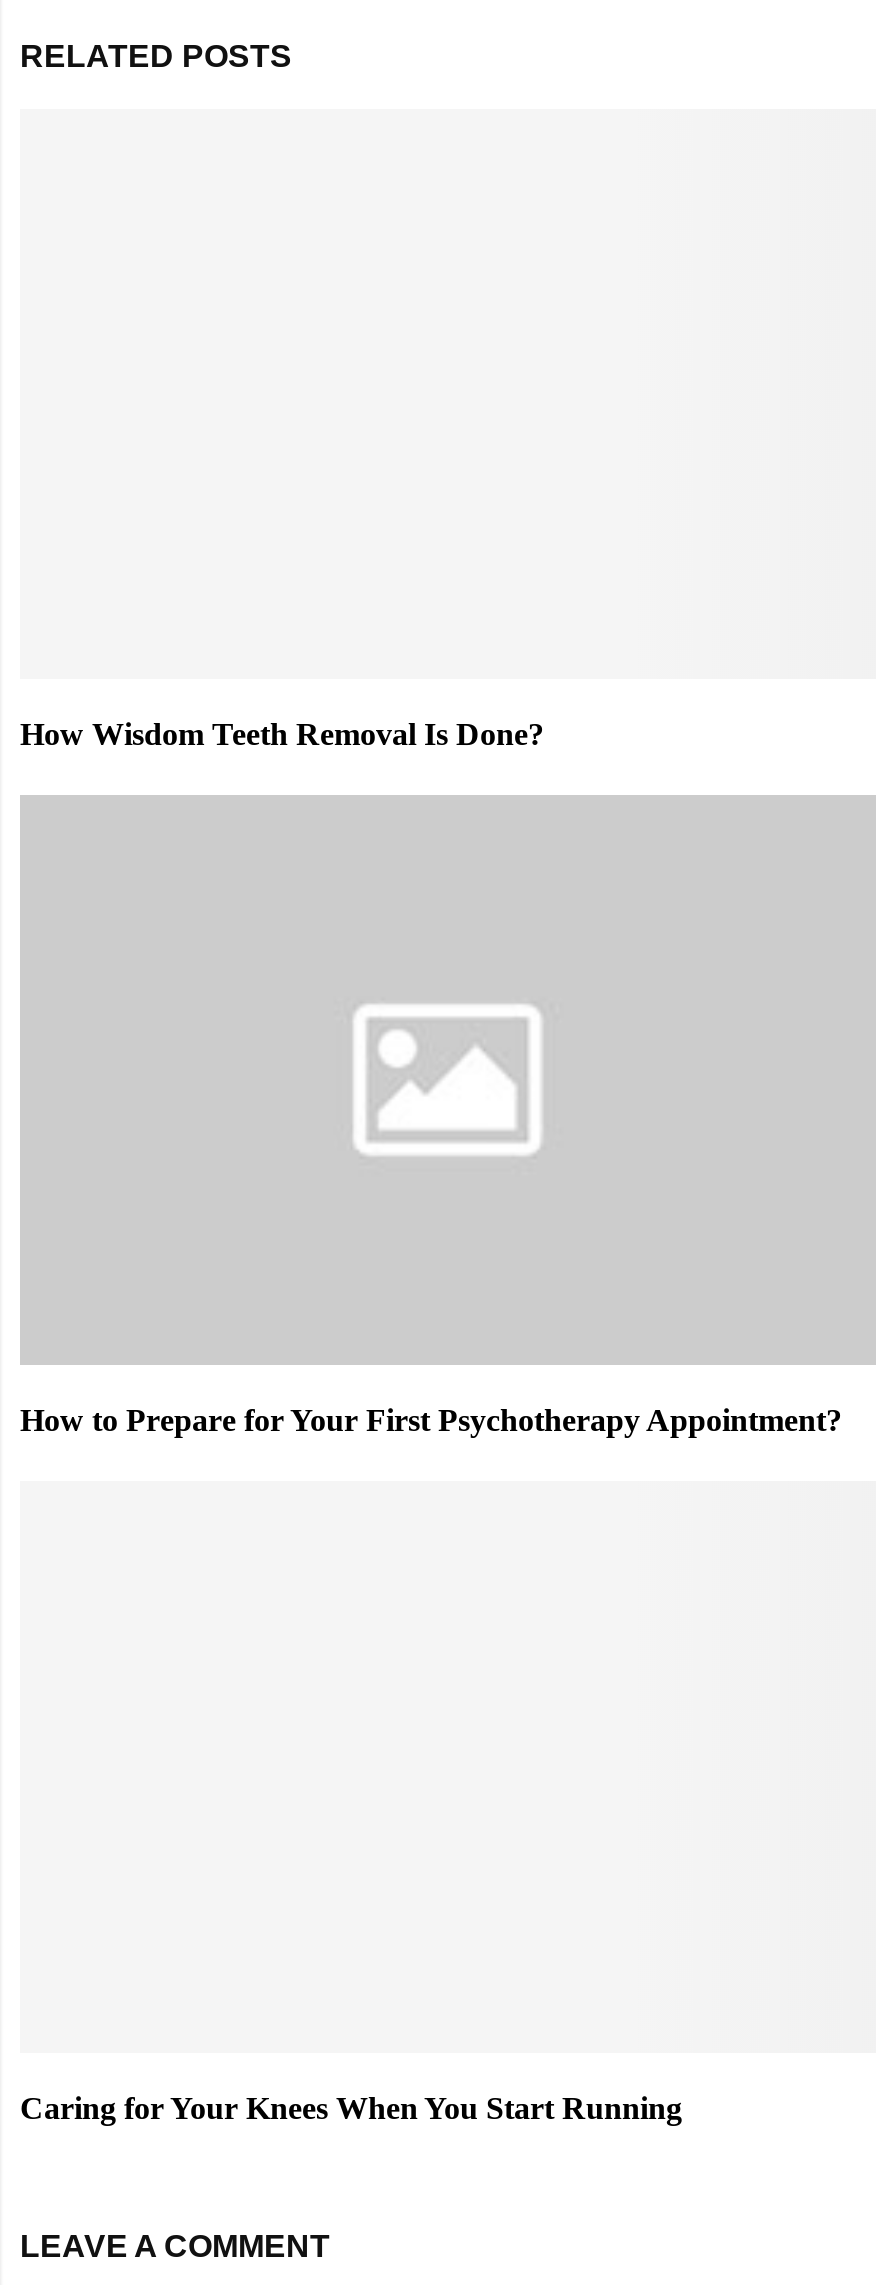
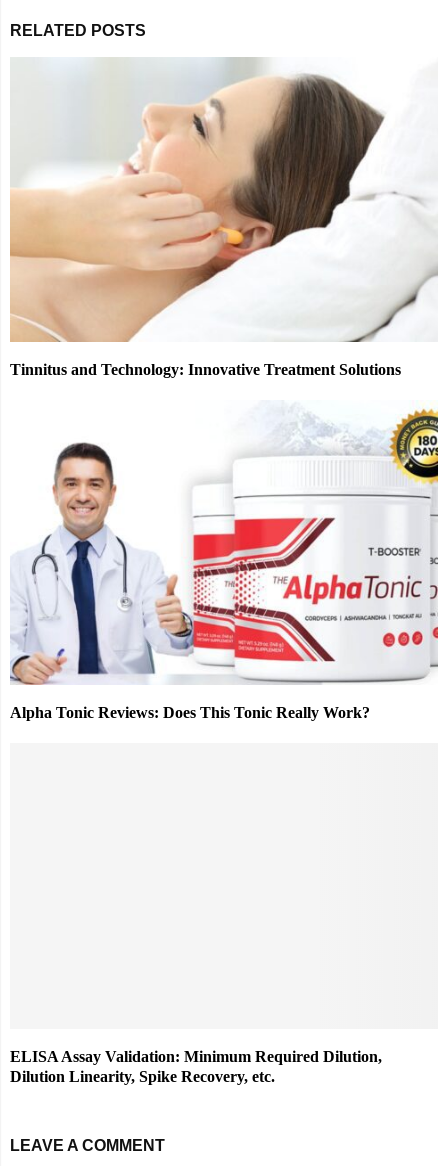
none -> [9,57,438,343] [image]
none -> [10,407,439,685] [image]
[20,717,544,751] How Wisdom Teeth Removal Is Done? -> [10,361,401,378] Tinnitus and Technology: Innovative Treatment Solutions
[20,1404,842,1438] How to Prepare for Your First Psychotherapy Appointment? -> [10,704,370,721] Alpha Tonic Reviews: Does This Tonic Really Work?
[20,2091,682,2125] Caring for Your Knees When You Start Running -> [10,1048,382,1085] ELISA Assay Validation: Minimum Required Dilution, | Dilution Linearity, Spike Recovery, etc.

